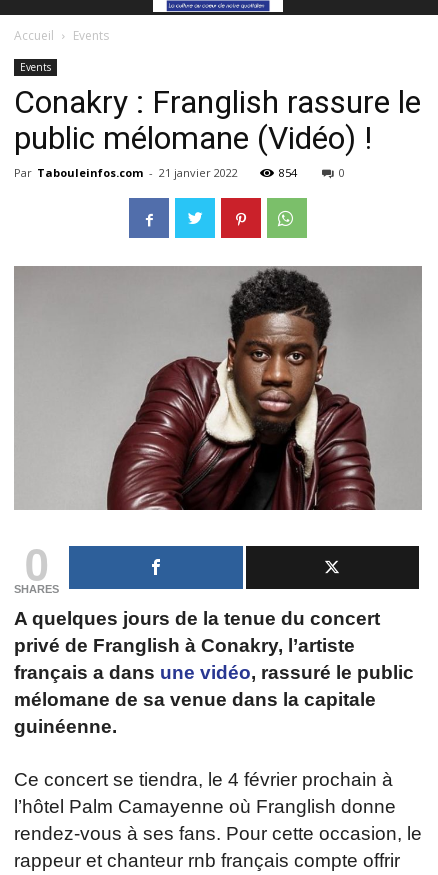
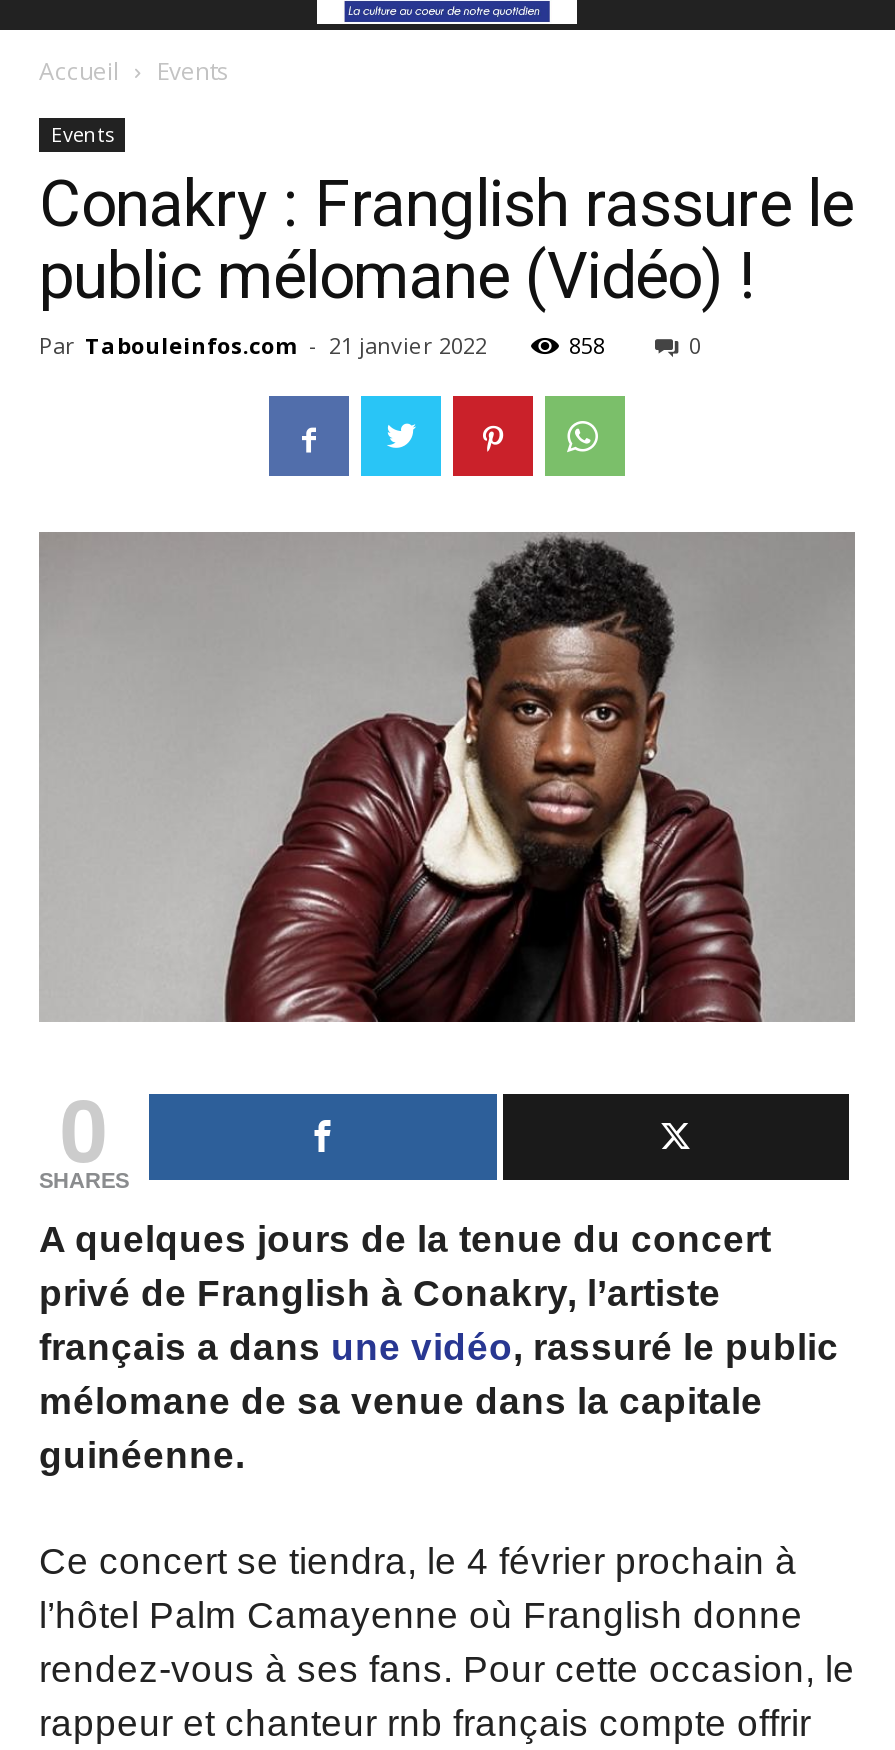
[279,165,297,180] 854 -> [569,330,605,360] 858

